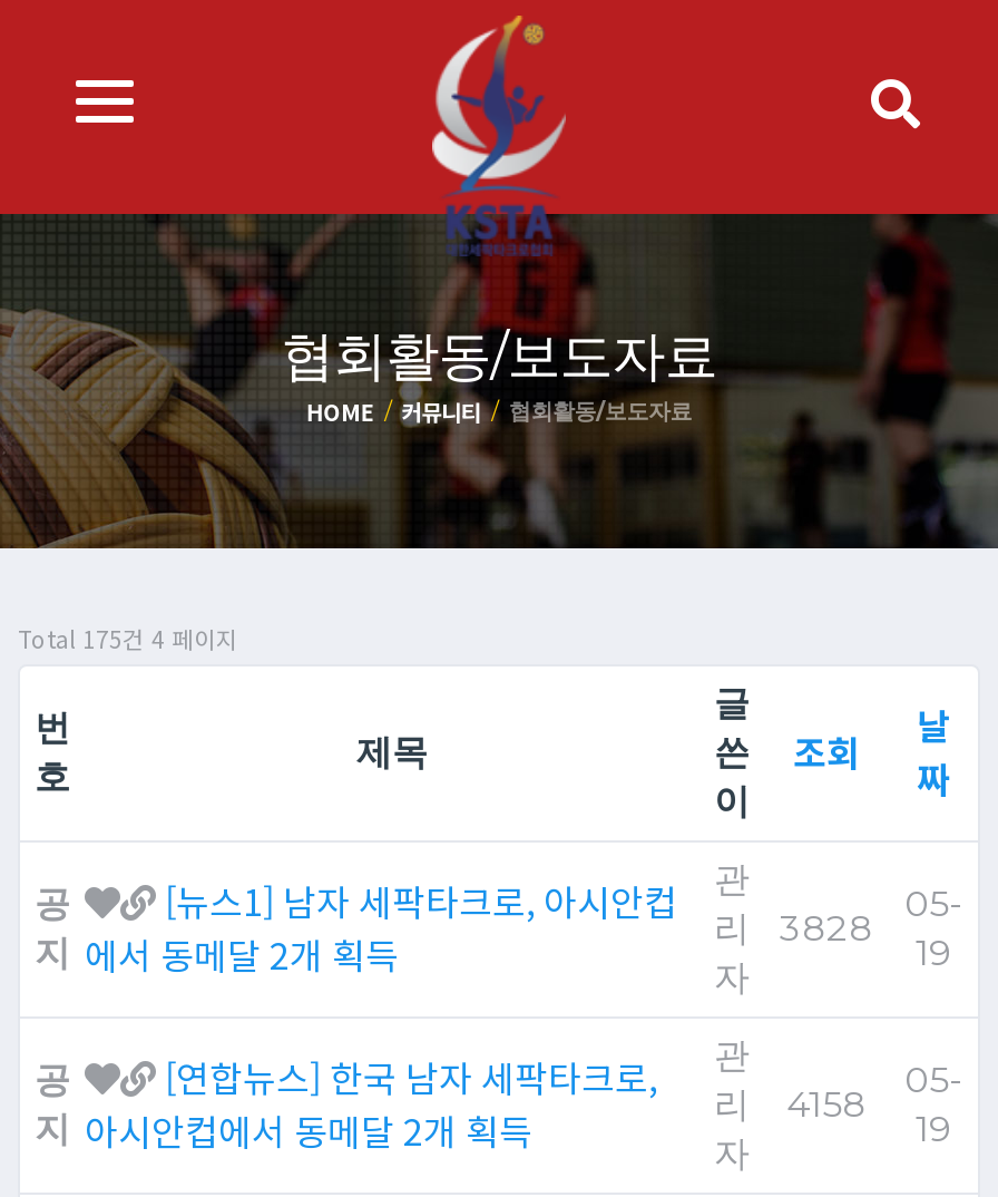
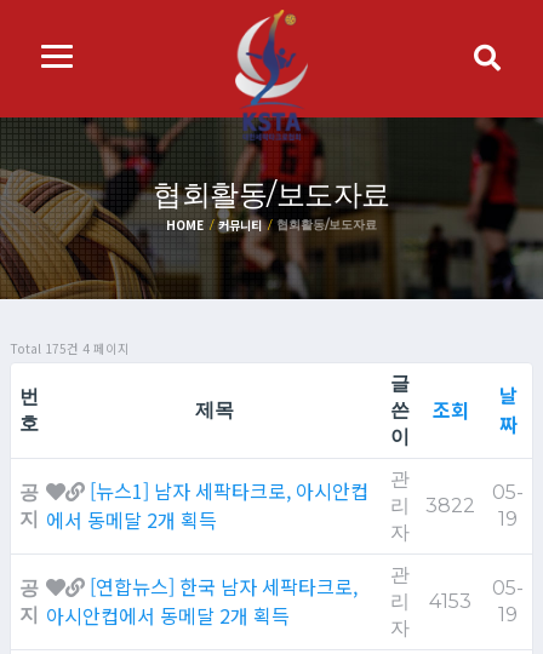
[714,907,873,950] 리 3828 -> [390,494,475,517] 리 3822
[714,1083,867,1126] 리 4158 -> [390,590,471,613] 리 4153

